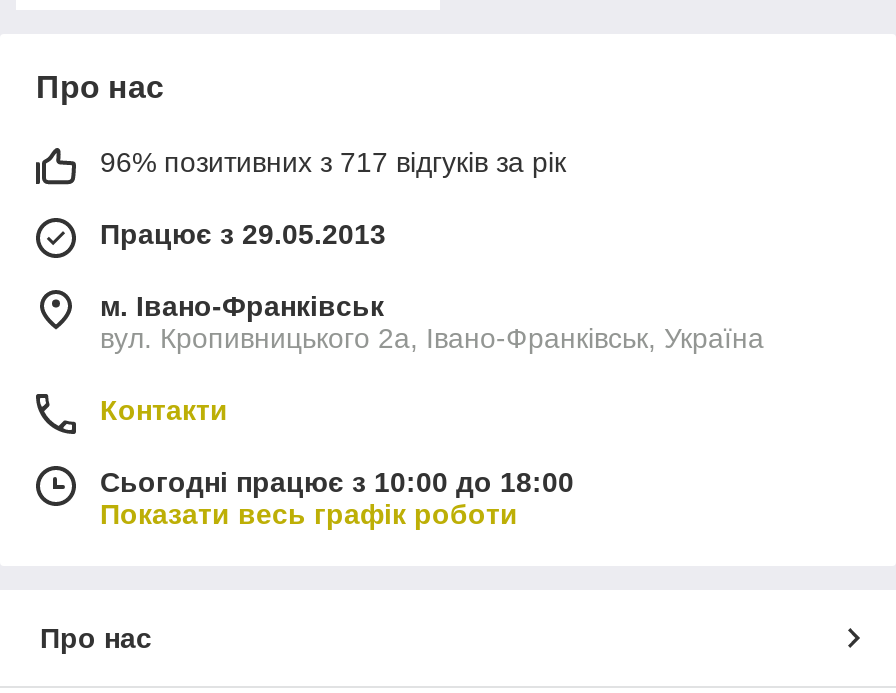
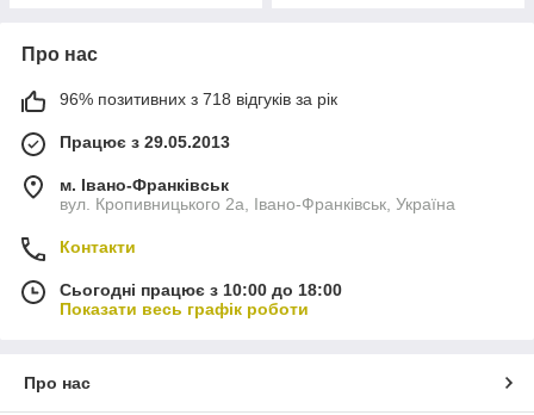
[100,146,566,178] 96% позитивних з 717 відгуків за рік -> [60,89,337,108] 96% позитивних з 718 відгуків за рік

